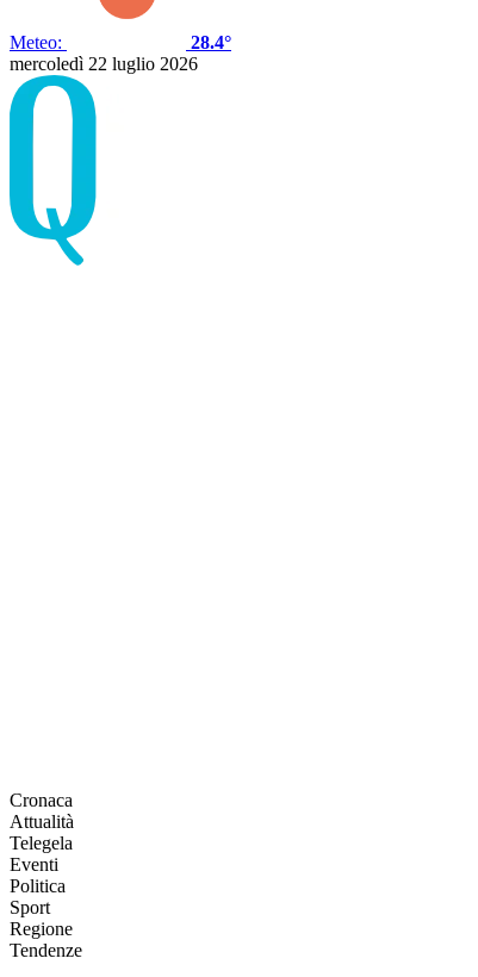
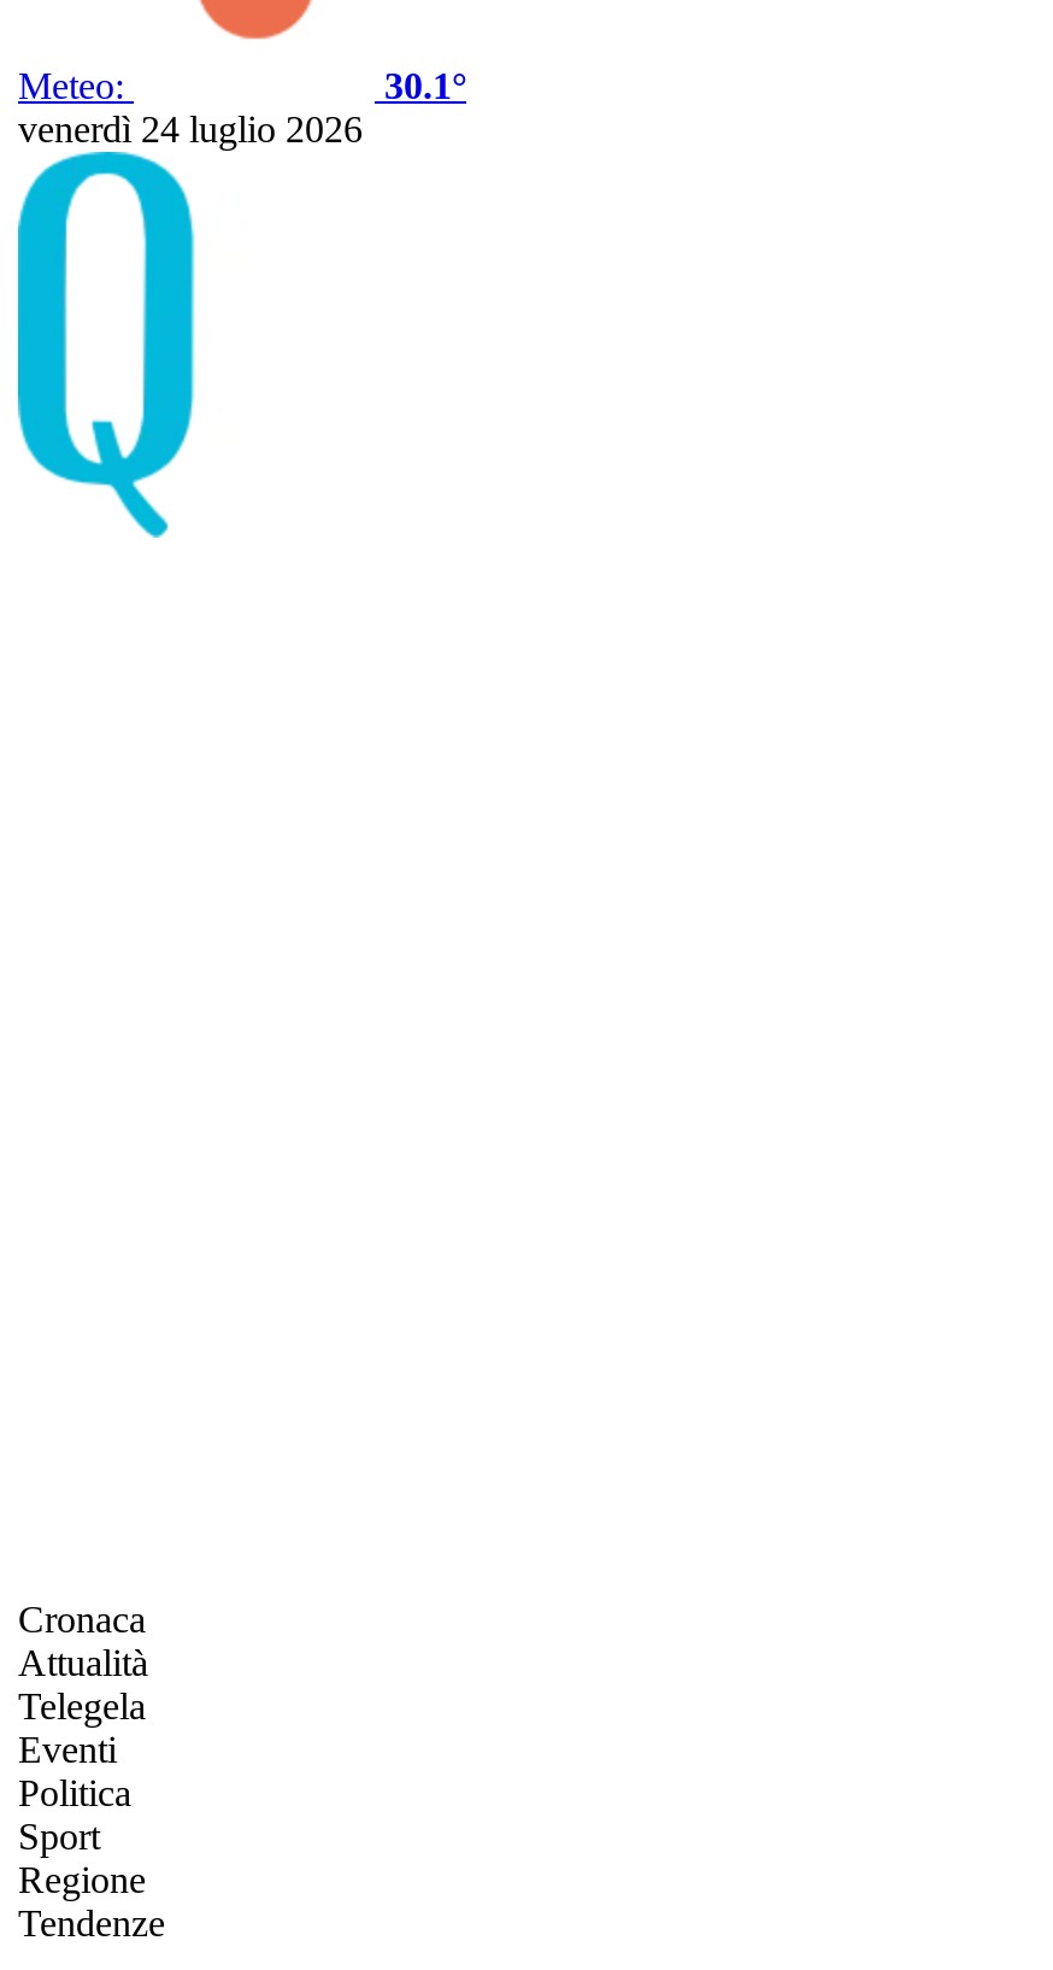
[191,32,231,52] 28.4° -> [384,65,466,106] 30.1°
[10,54,198,74] mercoledì 22 luglio 2026 -> [18,109,363,149] venerdì 24 luglio 2026

